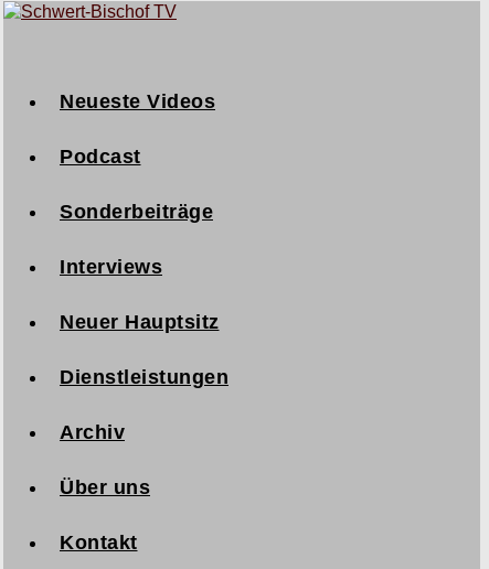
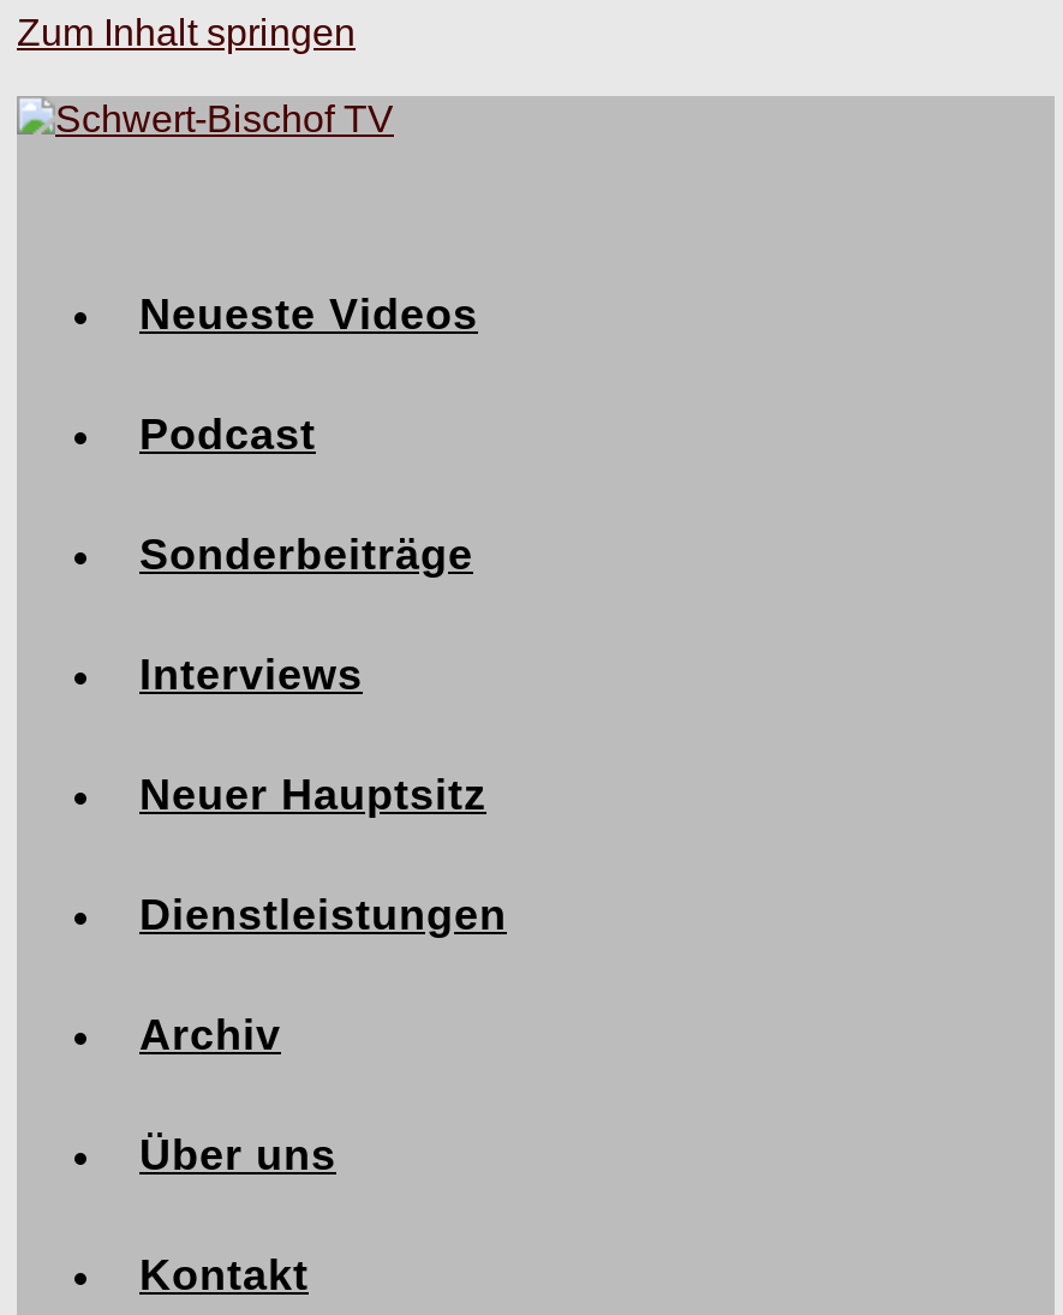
none -> [17,12,356,53] Zum Inhalt springen

